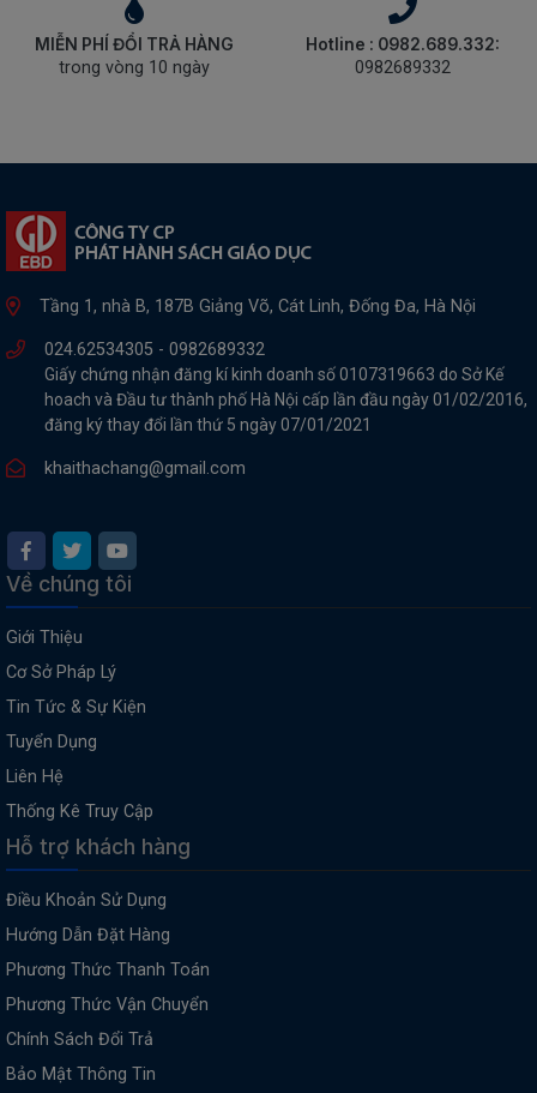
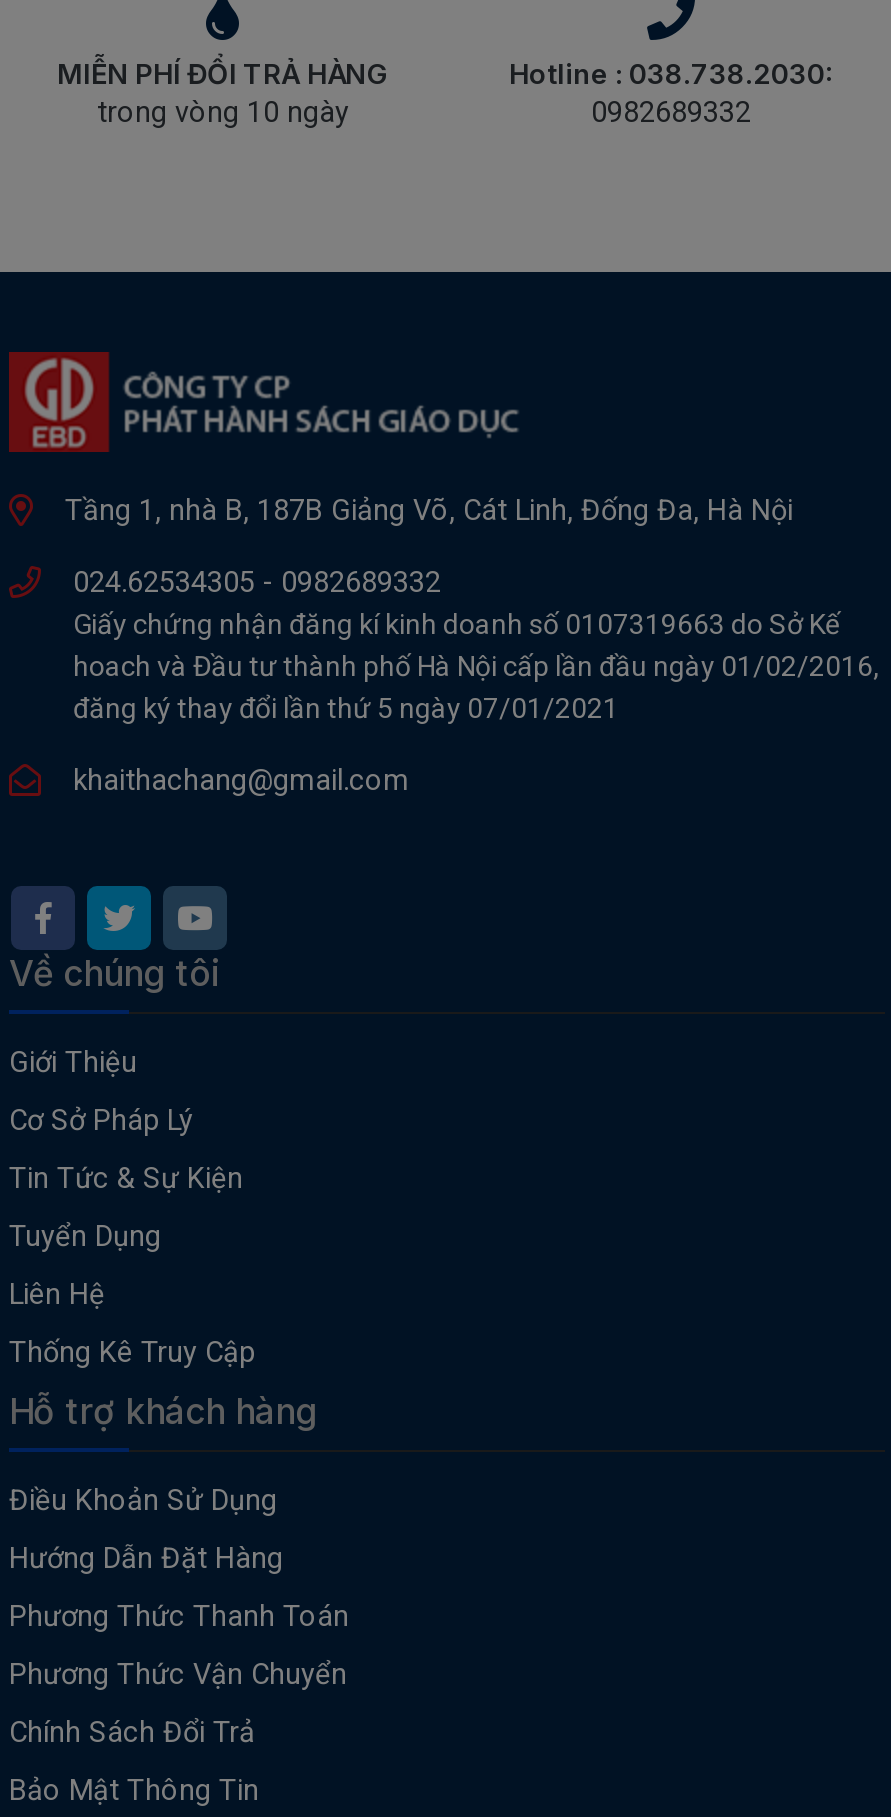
[306,35,500,54] Hotline : 0982.689.332: -> [509,58,833,90] Hotline : 038.738.2030:

